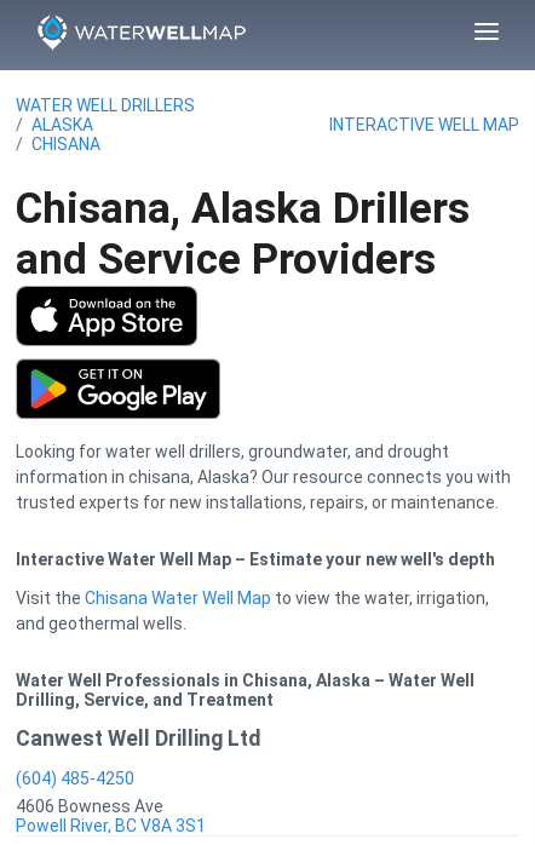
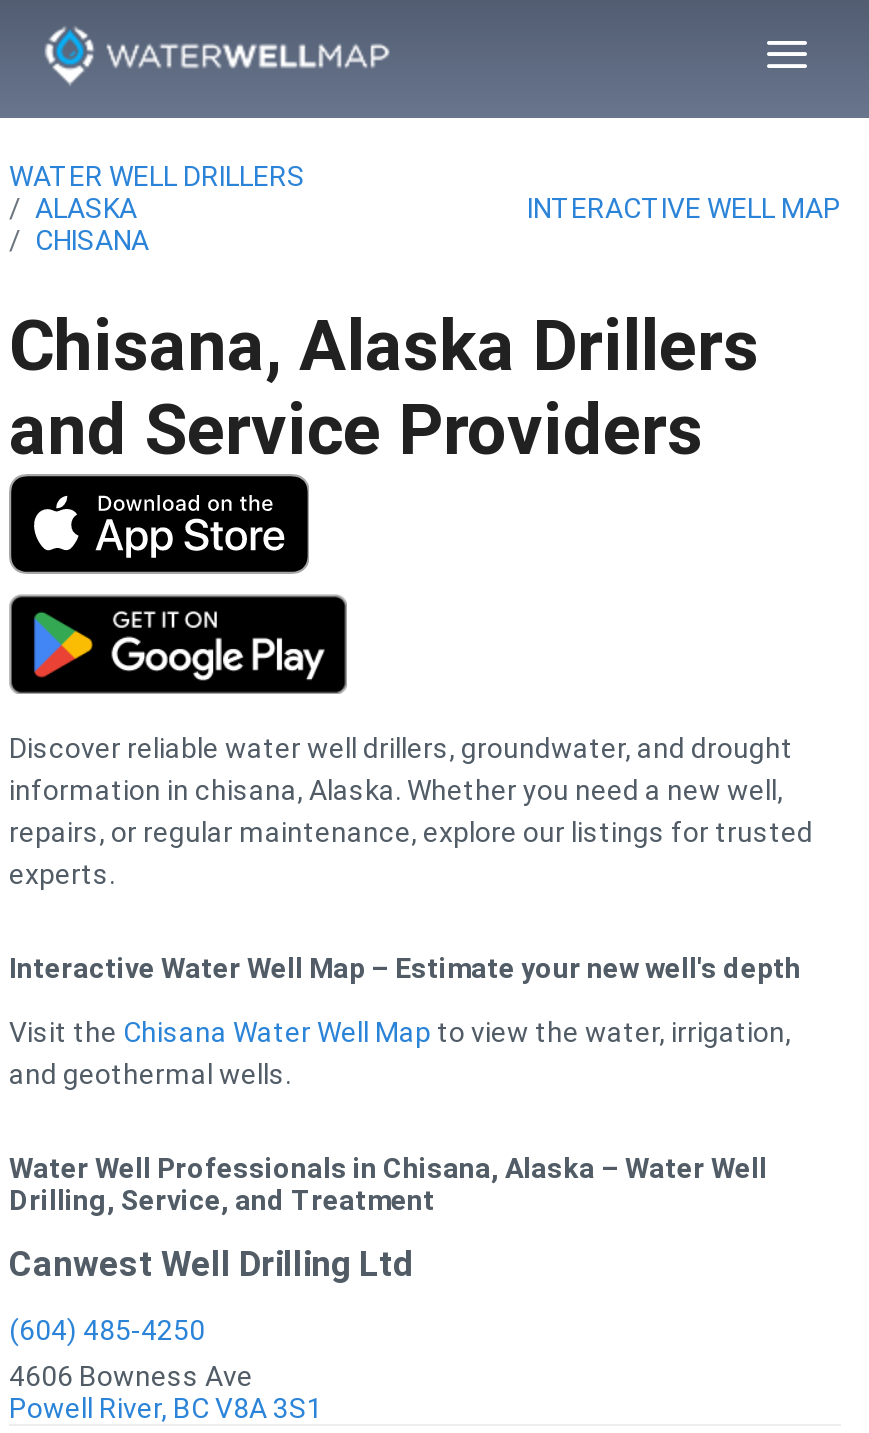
[16,441,511,511] Looking for water well drillers, groundwater, and drought | information in chisana, Alaska? Our resource connects you with | trusted experts for new installations, repairs, or maintenance. -> [9,731,813,889] Discover reliable water well drillers, groundwater, and drought | information in chisana, Alaska. Whether you need a new well, | repairs, or regular maintenance, explore our listings for trusted | experts.

